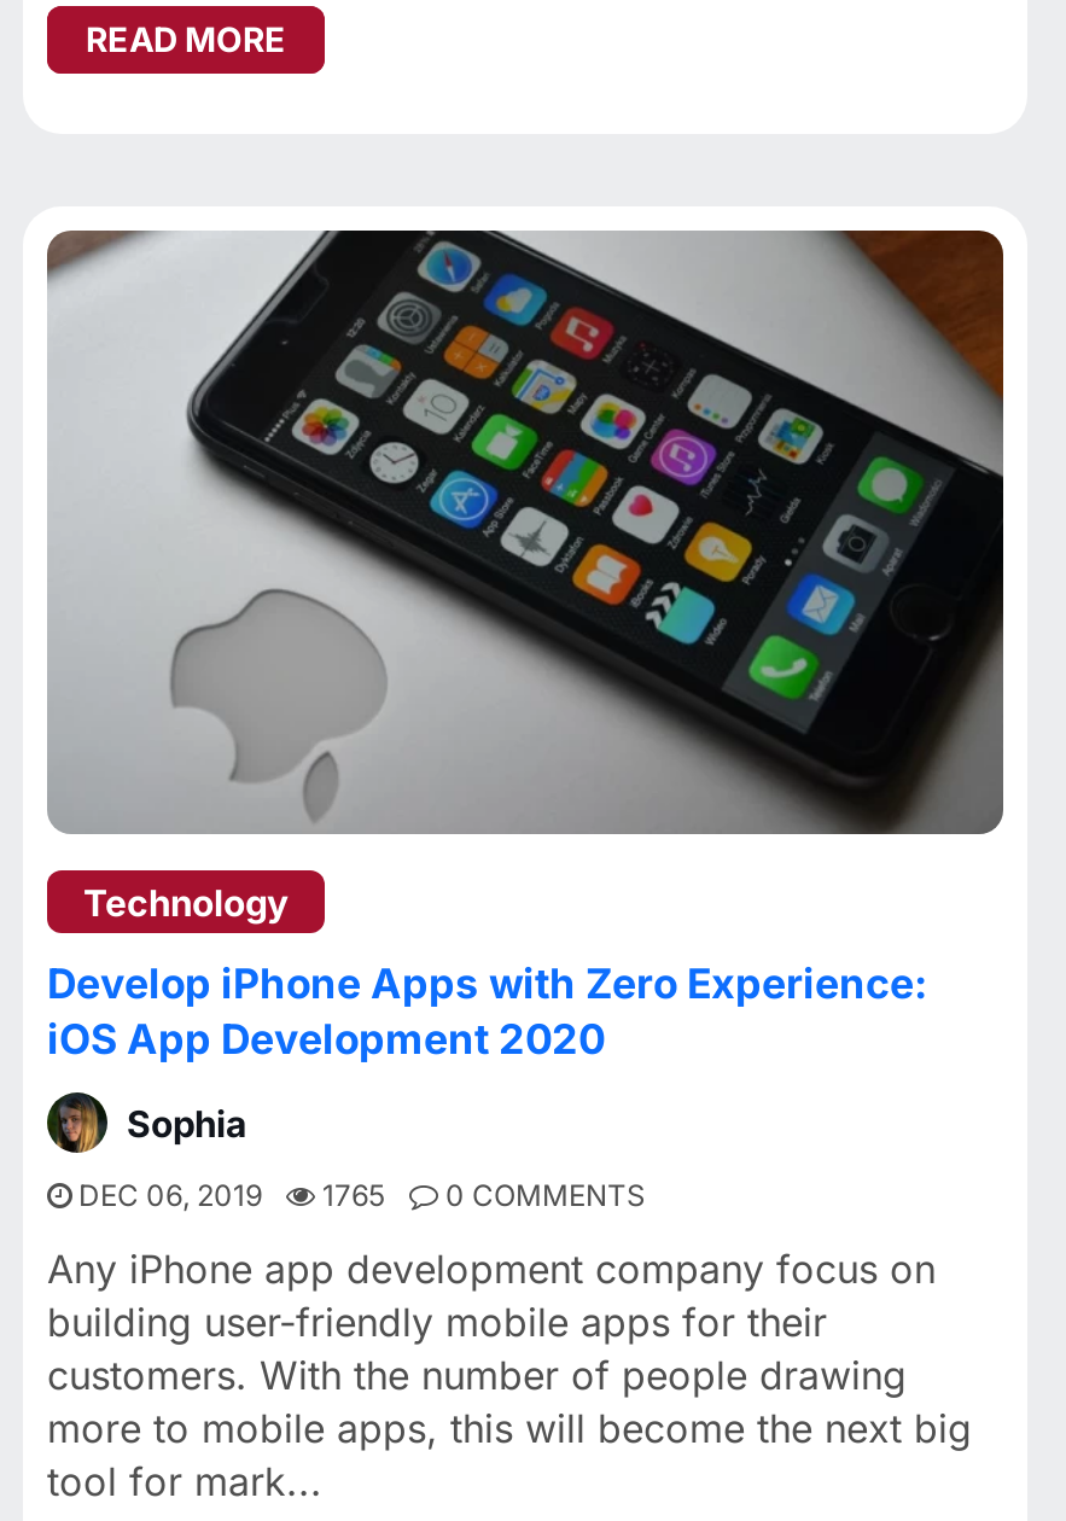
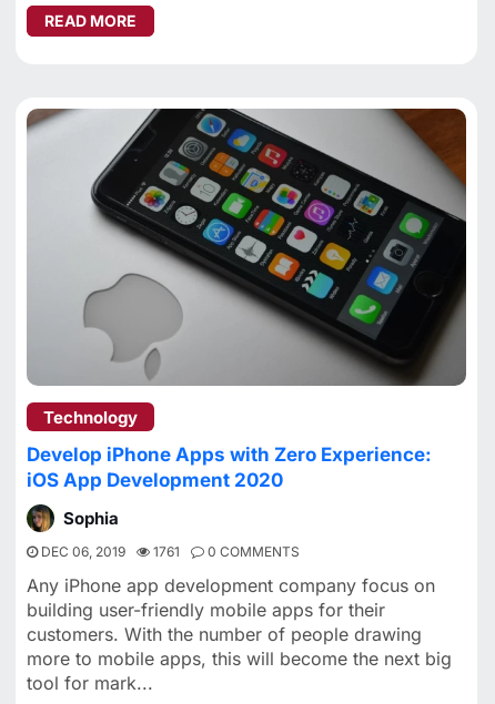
[71,1177,646,1213] DEC 06, 2019 1765 0 COMMENTS -> [38,543,300,560] DEC 06, 2019 1761 0 COMMENTS

